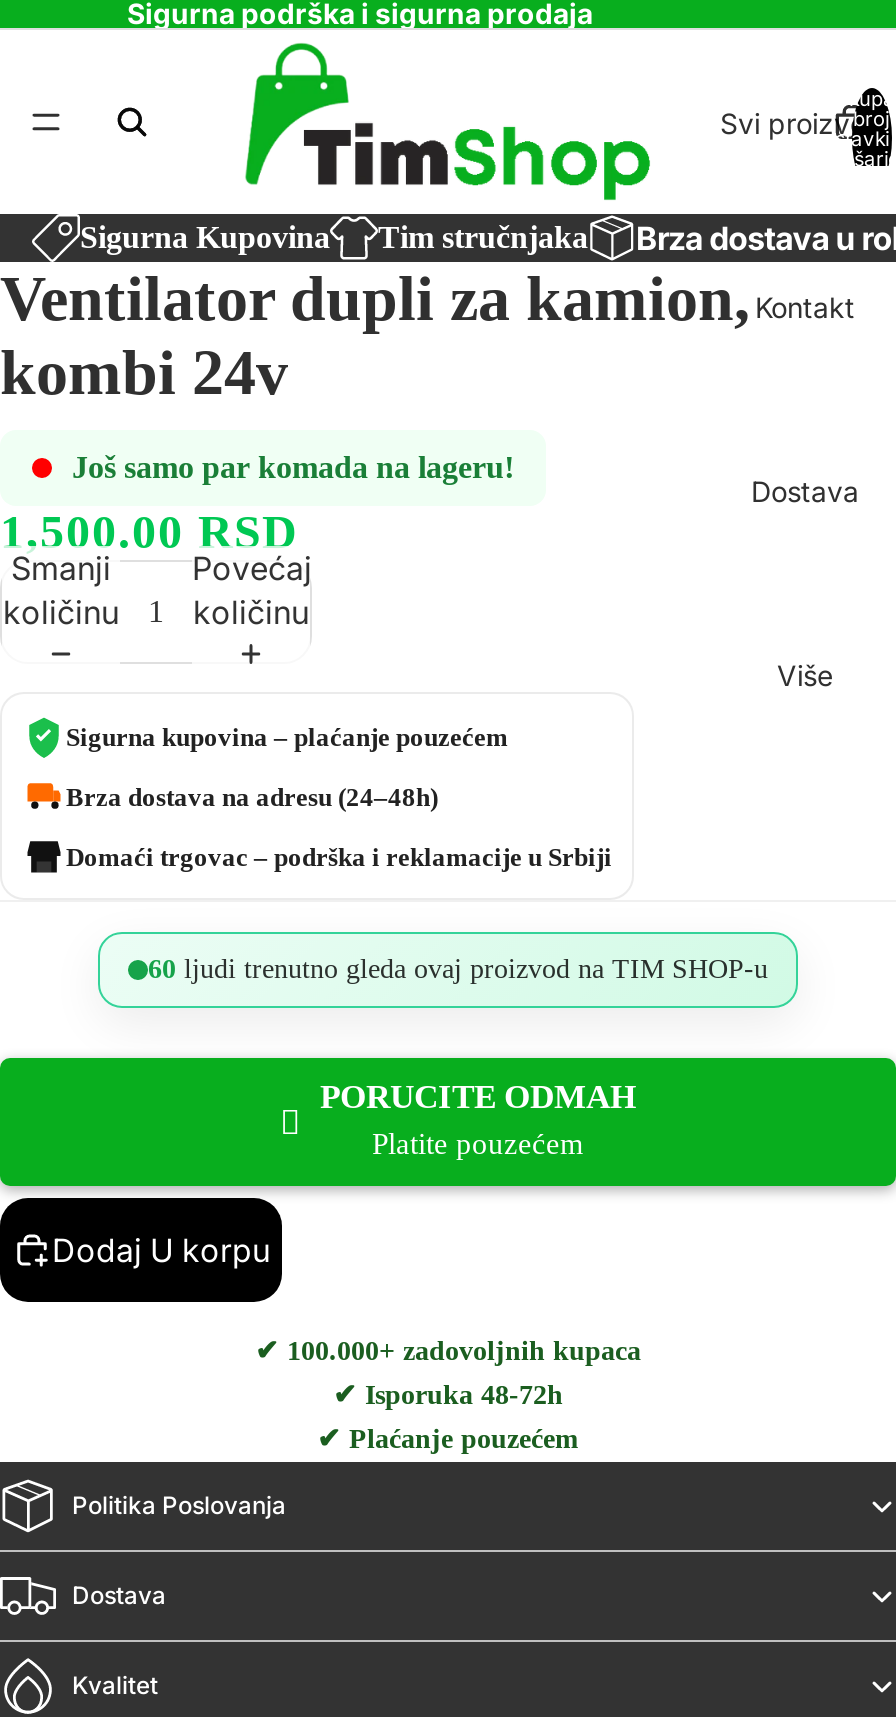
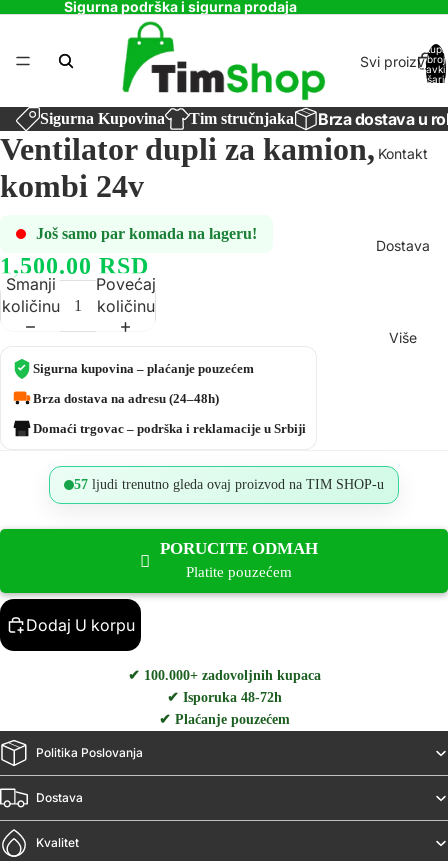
[148,954,768,984] 60 ljudi trenutno gleda ovaj proizvod na TIM SHOP-u -> [74,477,384,492] 57 ljudi trenutno gleda ovaj proizvod na TIM SHOP-u

